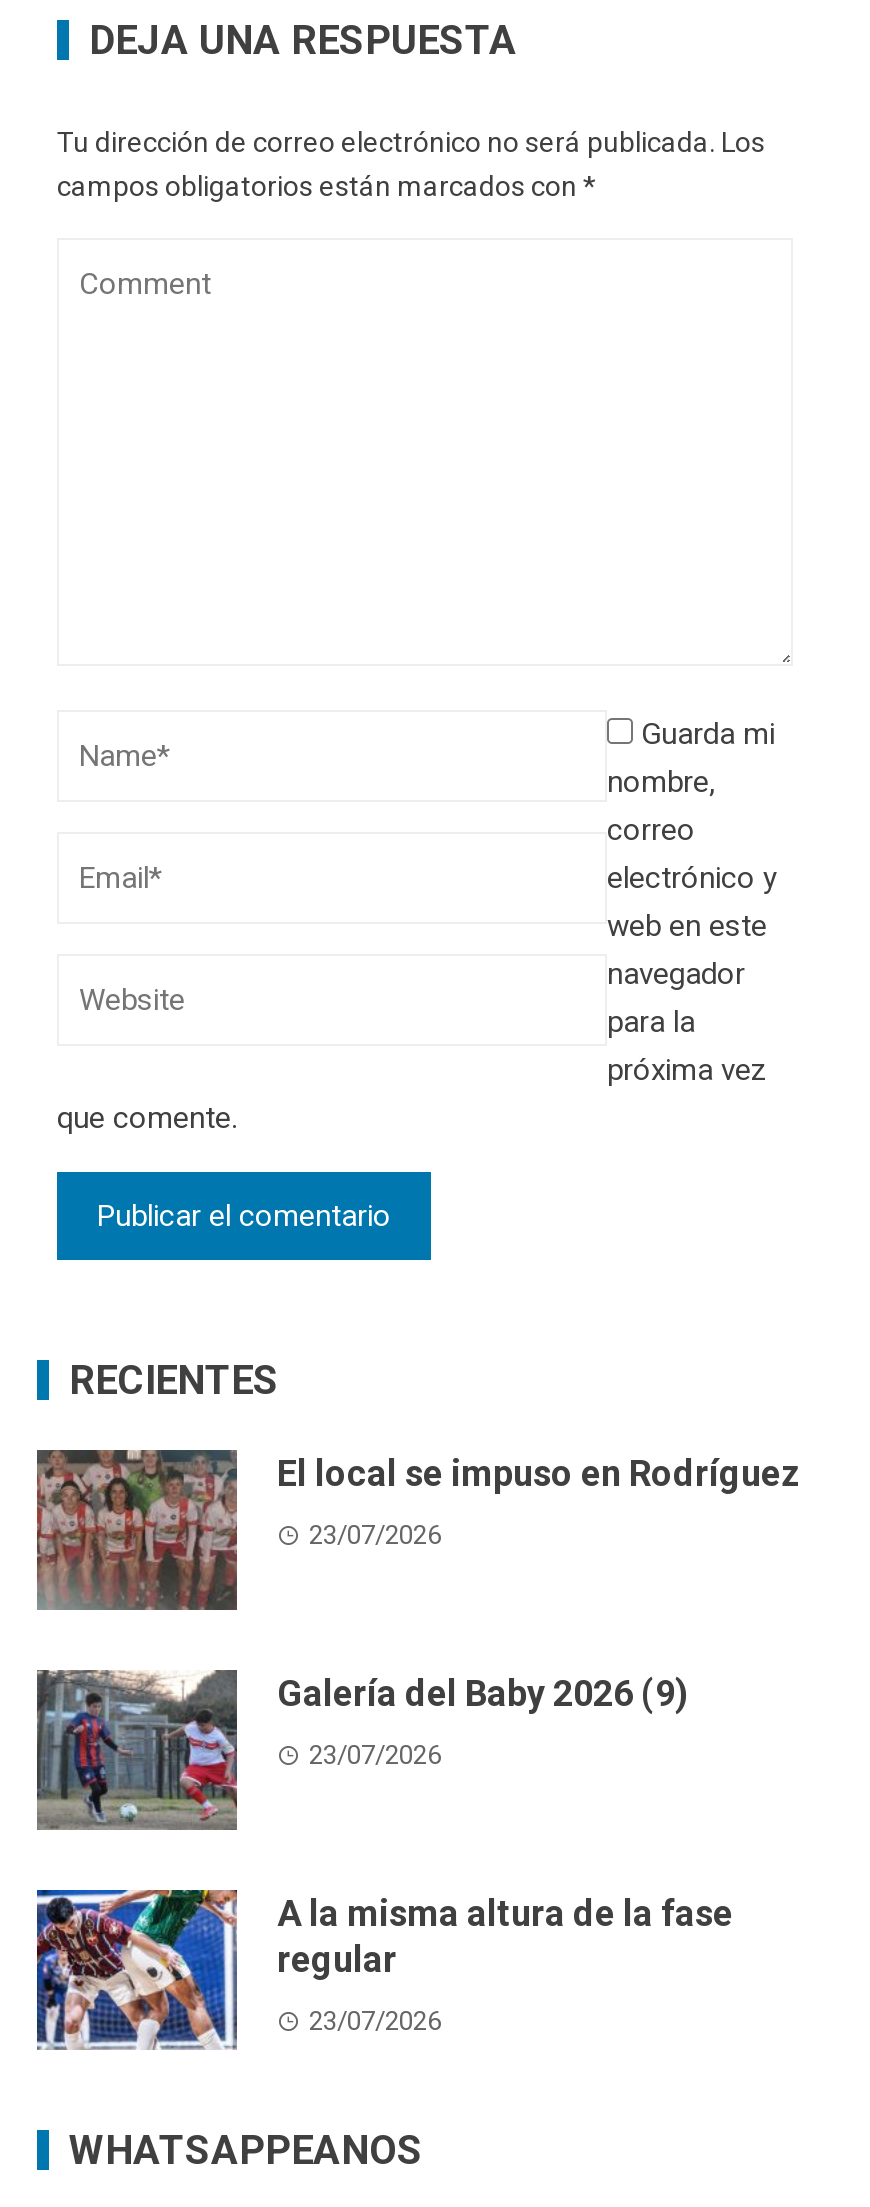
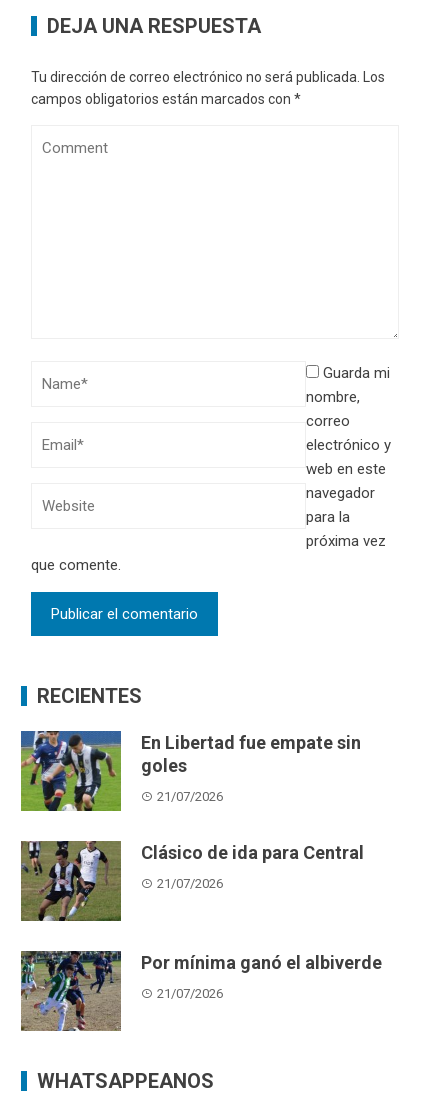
[35,1448,801,1612] [image] | El local se impuso en Rodríguez -> [21,730,361,812] [image] | En Libertad fue empate sin | goles
[309,1520,441,1550] 23/07/2026 -> [157,789,223,804] 21/07/2026
[37,1670,689,1830] [image] | Galería del Baby 2026 (9) -> [21,840,364,922] [image] | Clásico de ida para Central
[309,1740,441,1770] 23/07/2026 -> [157,876,223,891] 21/07/2026
[35,1888,733,2050] [image] | A la misma altura de la fase | regular -> [20,950,382,1031] [image] | Por mínima ganó el albiverde
[309,2006,441,2036] 23/07/2026 -> [157,986,223,1001] 21/07/2026

